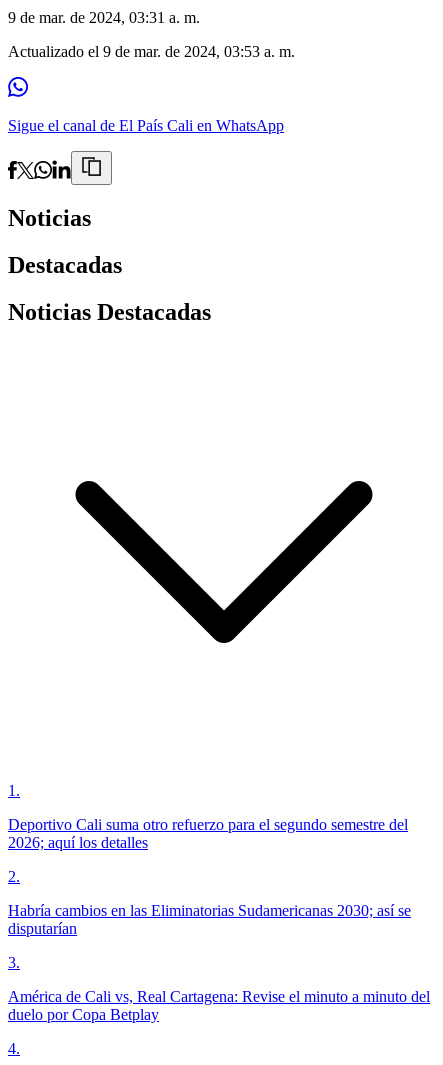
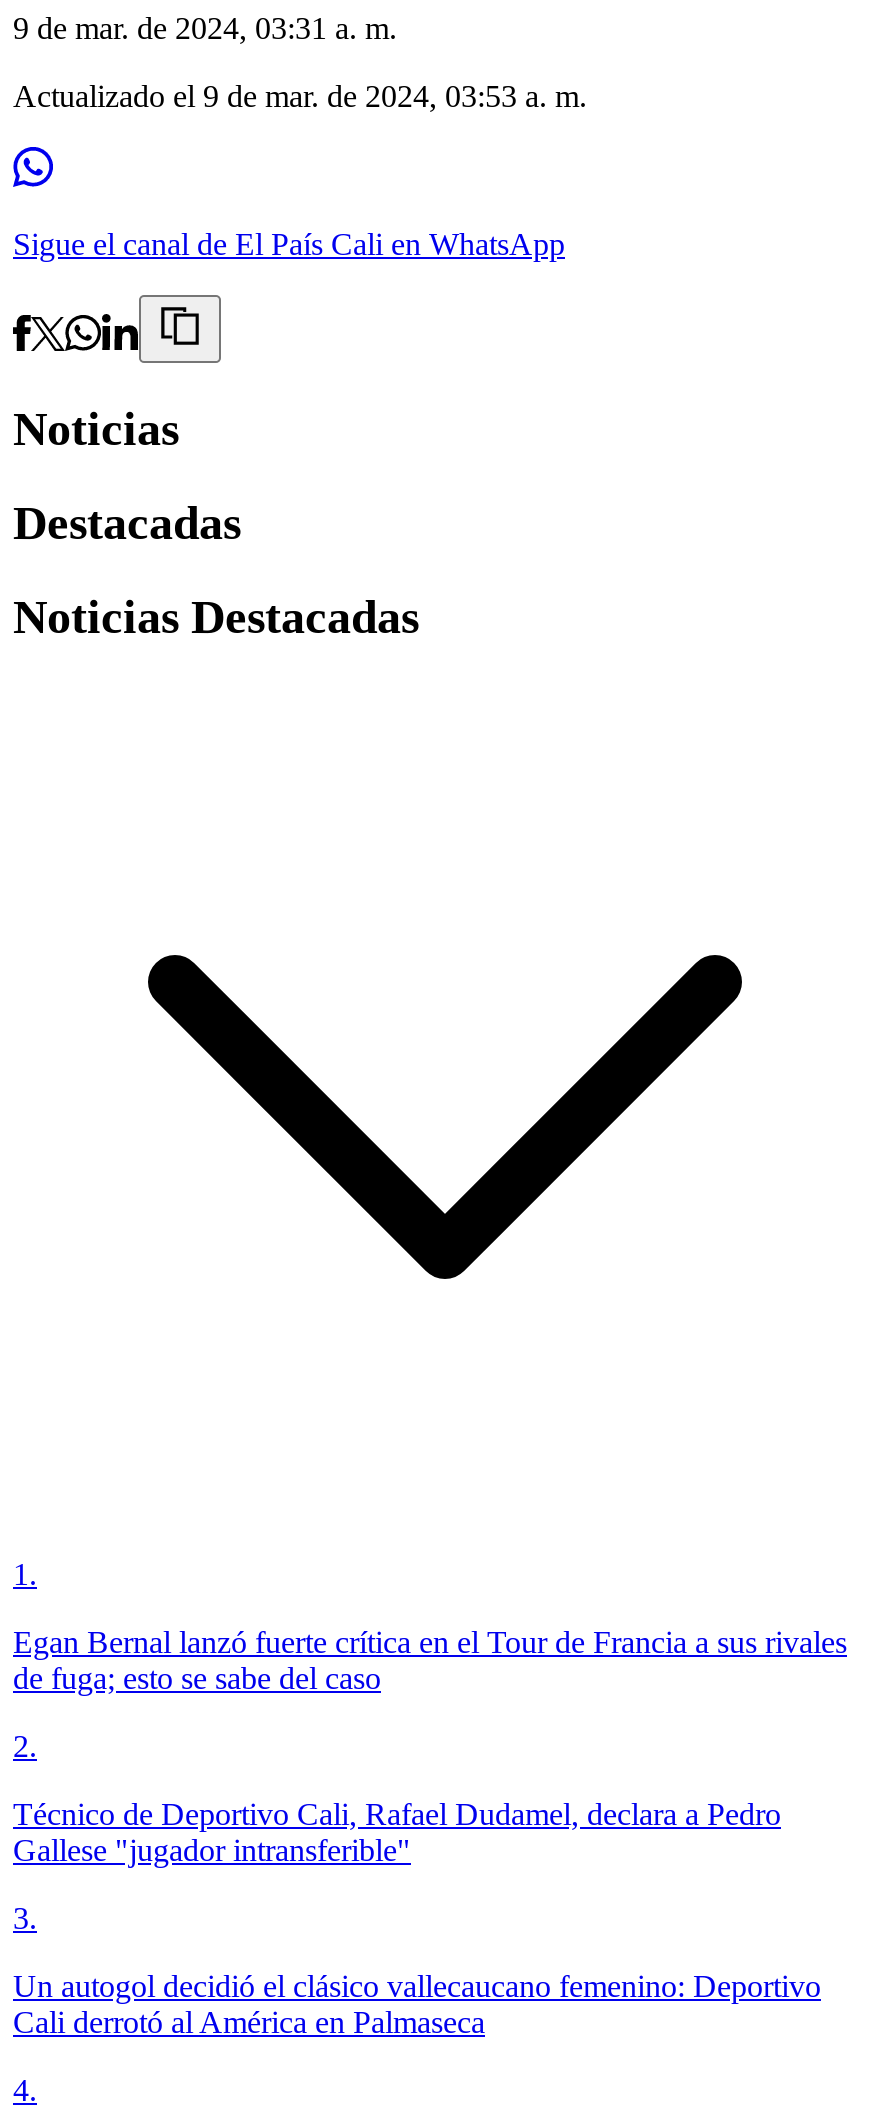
[8,816,408,851] Deportivo Cali suma otro refuerzo para el segundo semestre del | 2026; aquí los detalles -> [13,1624,847,1694] Egan Bernal lanzó fuerte crítica en el Tour de Francia a sus rivales | de fuga; esto se sabe del caso
[8,902,411,937] Habría cambios en las Eliminatorias Sudamericanas 2030; así se | disputarían -> [13,1796,781,1866] Técnico de Deportivo Cali, Rafael Dudamel, declara a Pedro | Gallese "jugador intransferible"
[8,988,430,1023] América de Cali vs, Real Cartagena: Revise el minuto a minuto del | duelo por Copa Betplay -> [13,1968,821,2038] Un autogol decidió el clásico vallecaucano femenino: Deportivo | Cali derrotó al América en Palmaseca

